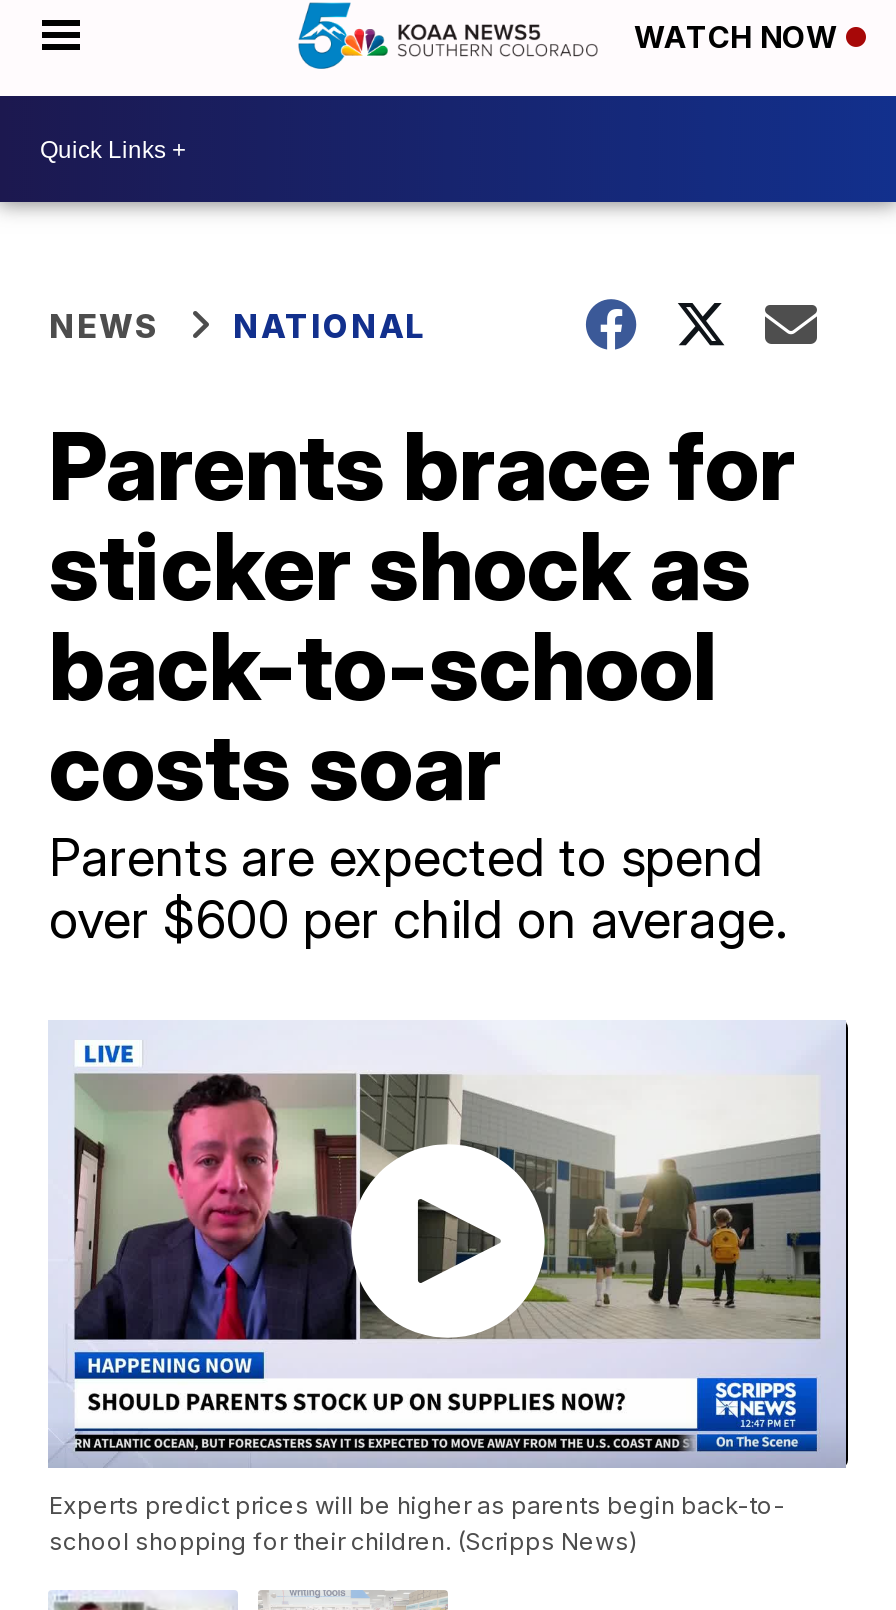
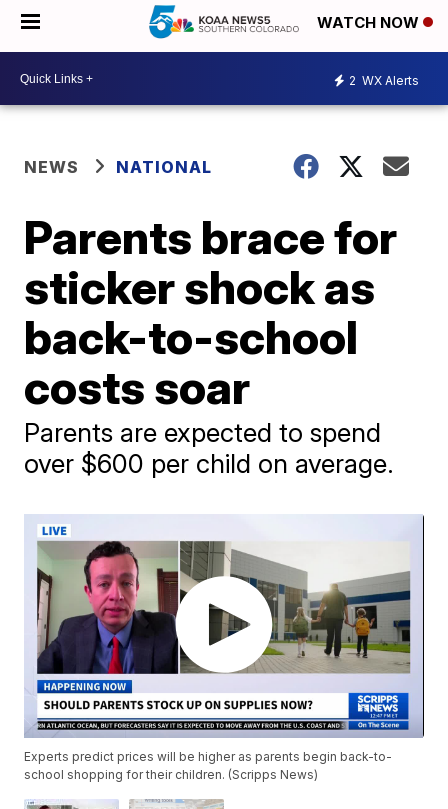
none -> [349,72,419,87] 2 WX Alerts

